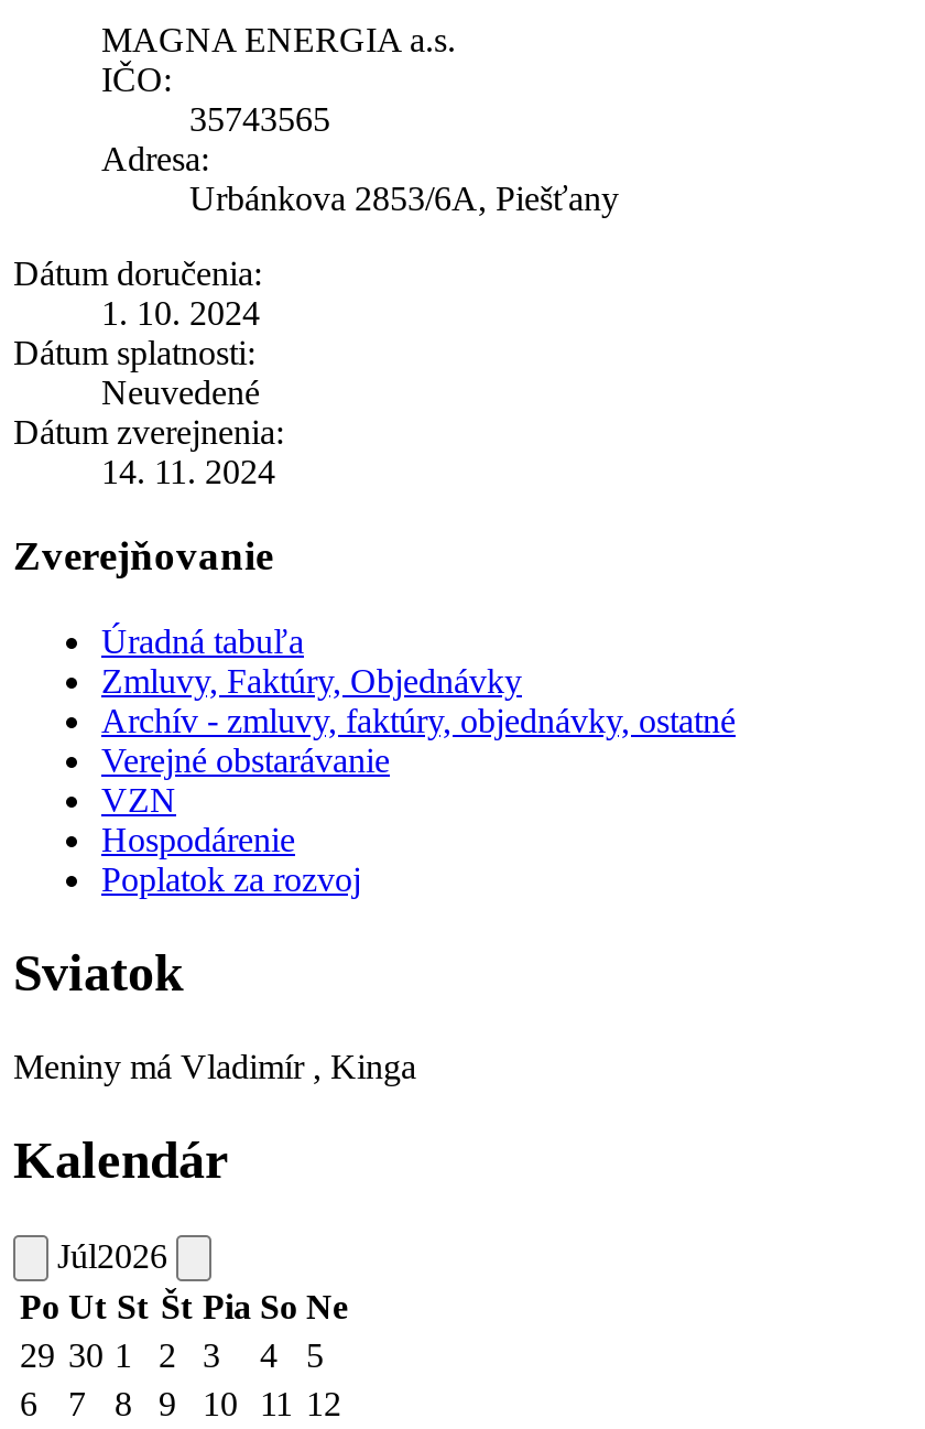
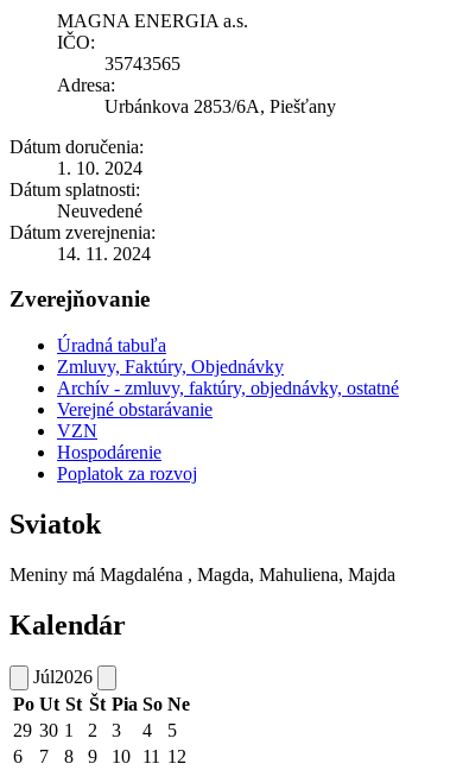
[13,1047,416,1085] Meniny má Vladimír , Kinga -> [9,564,395,584] Meniny má Magdaléna , Magda, Mahuliena, Majda

